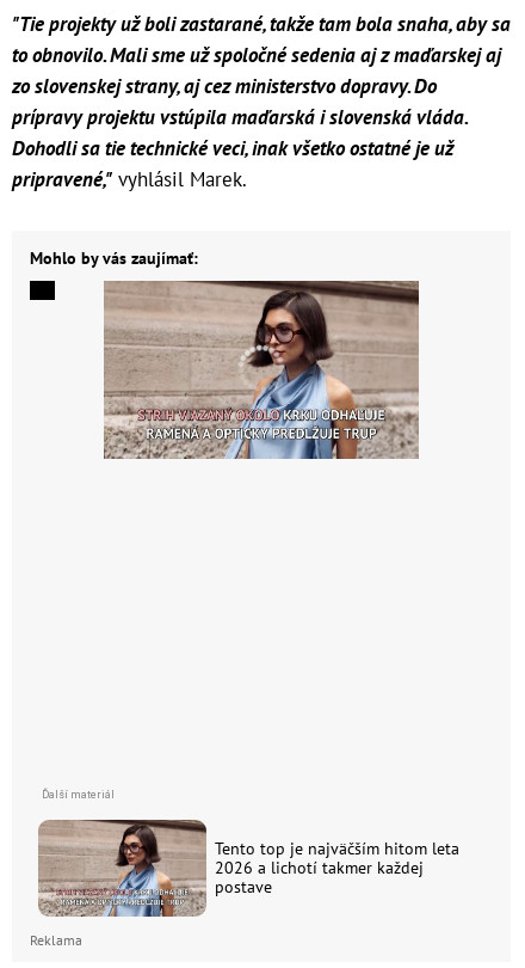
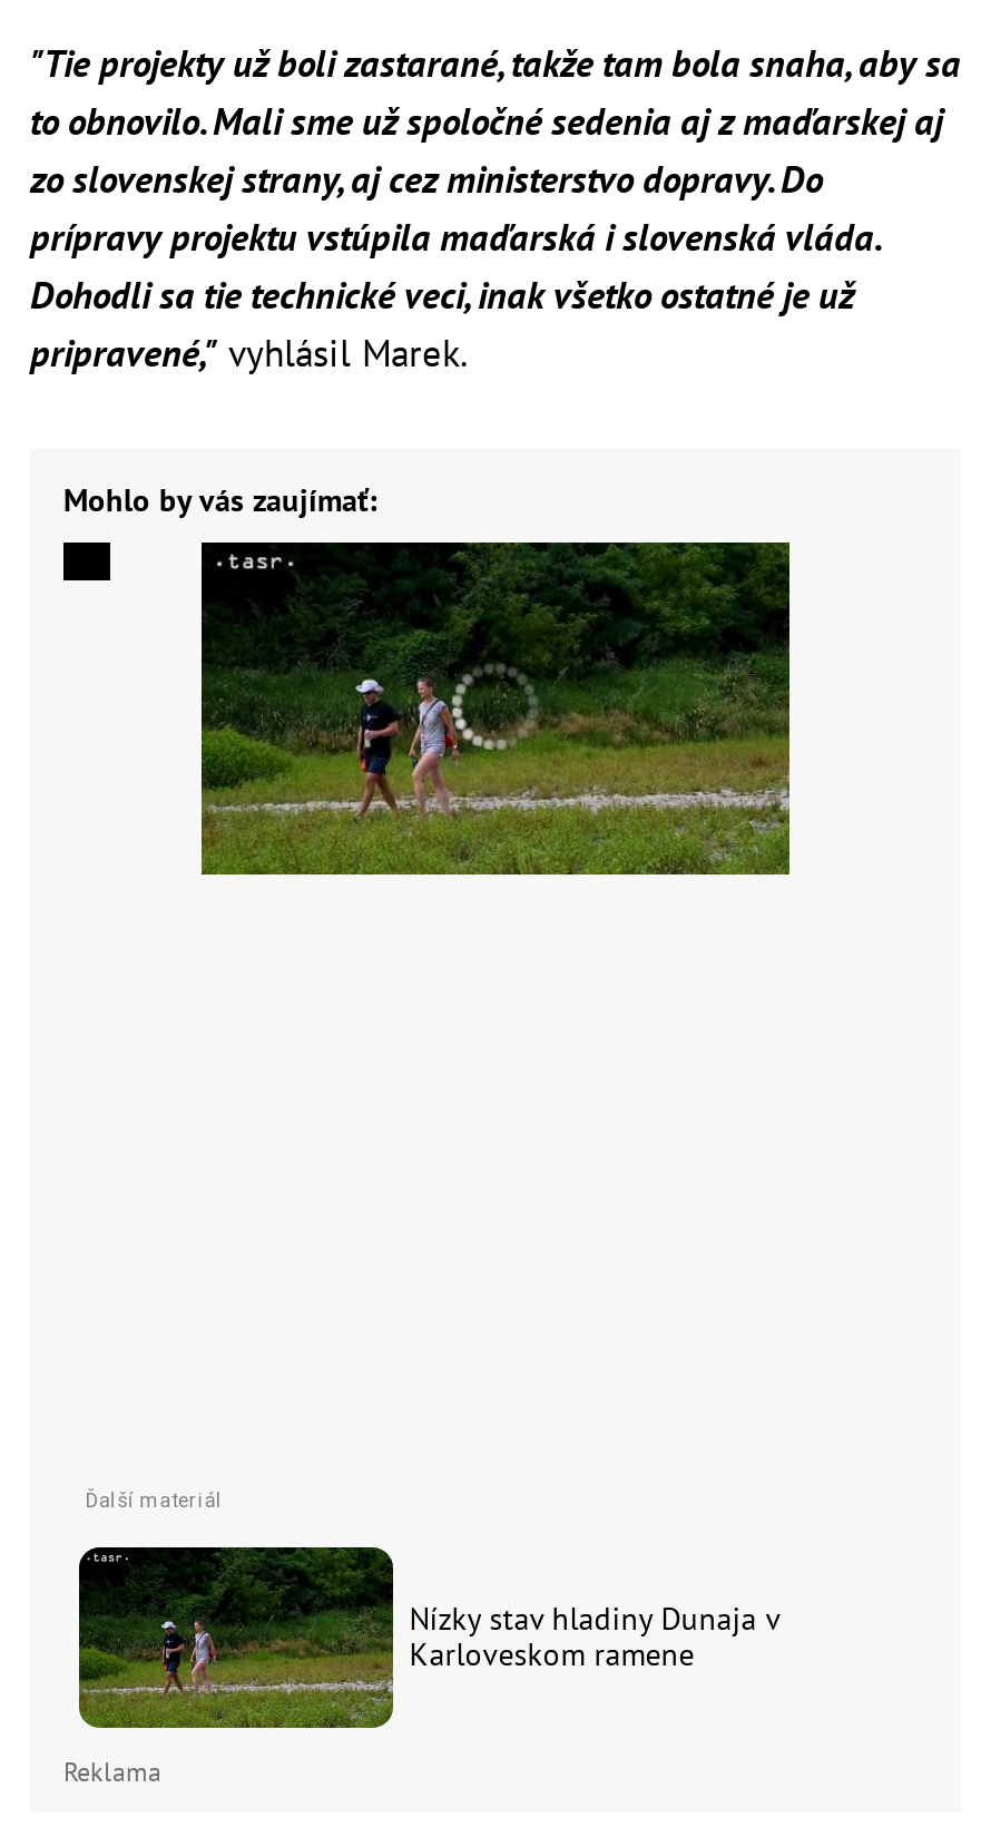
[103,280,420,460] [image] -> [199,540,789,877] [image]
[38,819,460,918] [image] | Tento top je najväčším hitom leta | 2026 a lichotí takmer každej | postave -> [77,1545,779,1730] [image] | Nízky stav hladiny Dunaja v | Karloveskom ramene

